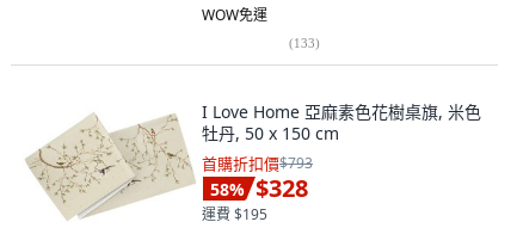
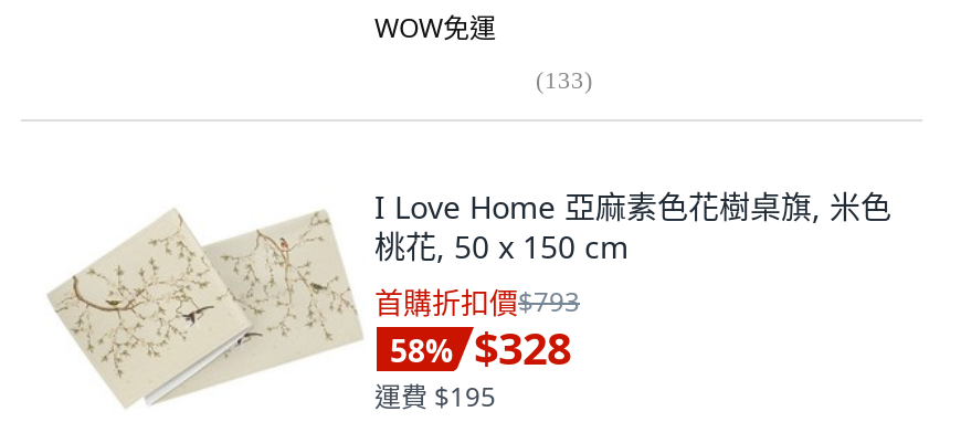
[202,122,339,144] 牡丹, 50 x 150 cm -> [374,225,629,267] 桃花, 50 x 150 cm

